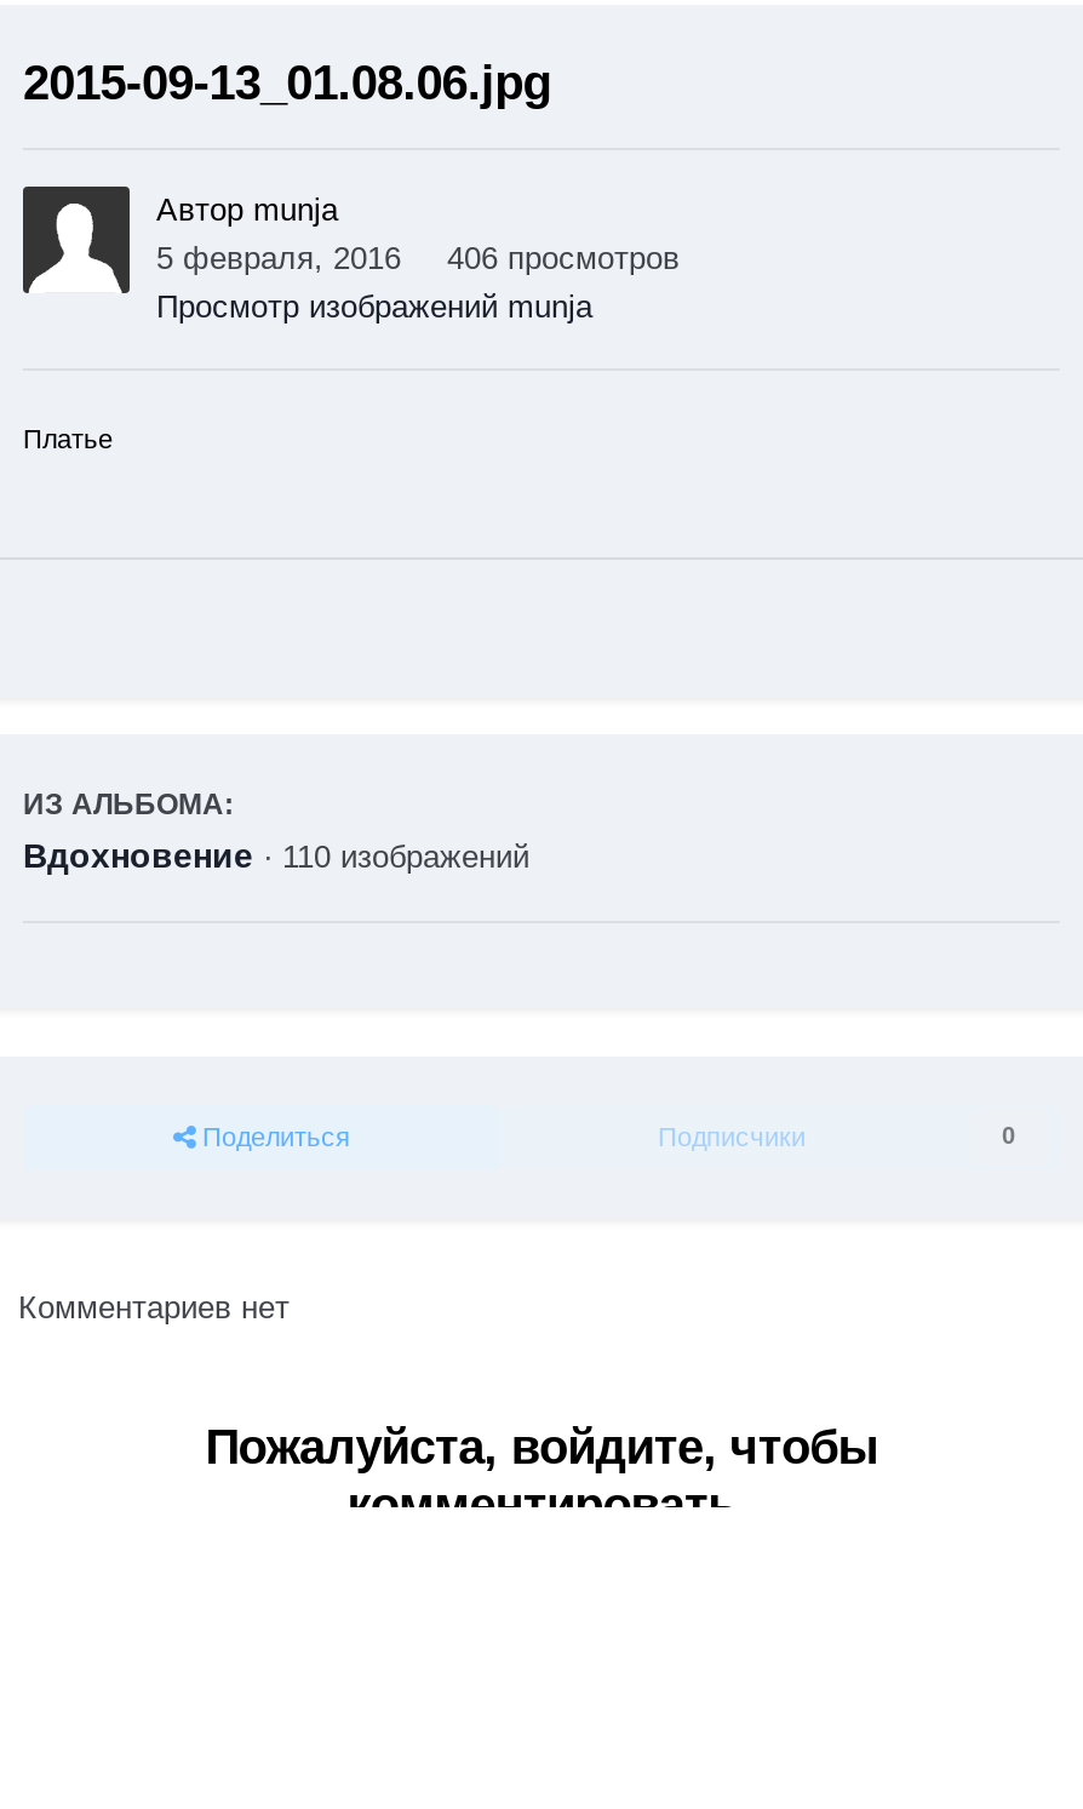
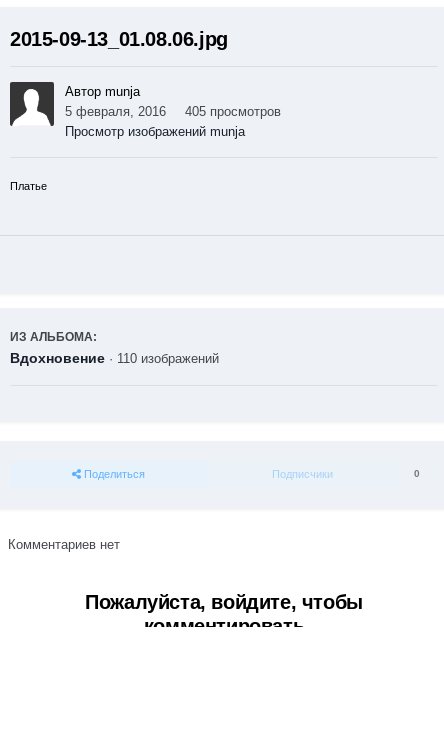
[156,241,680,277] 5 февраля, 2016 406 просмотров -> [65,104,281,119] 5 февраля, 2016 405 просмотров

